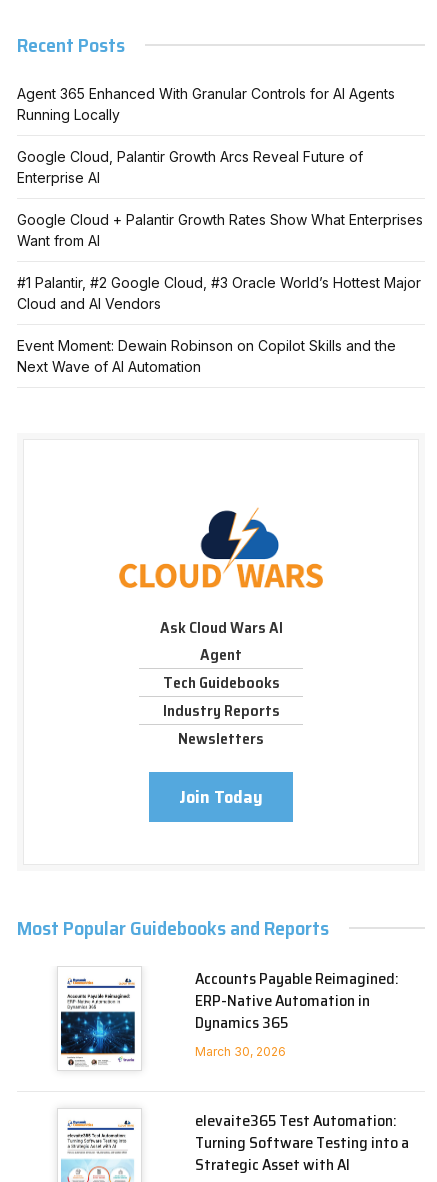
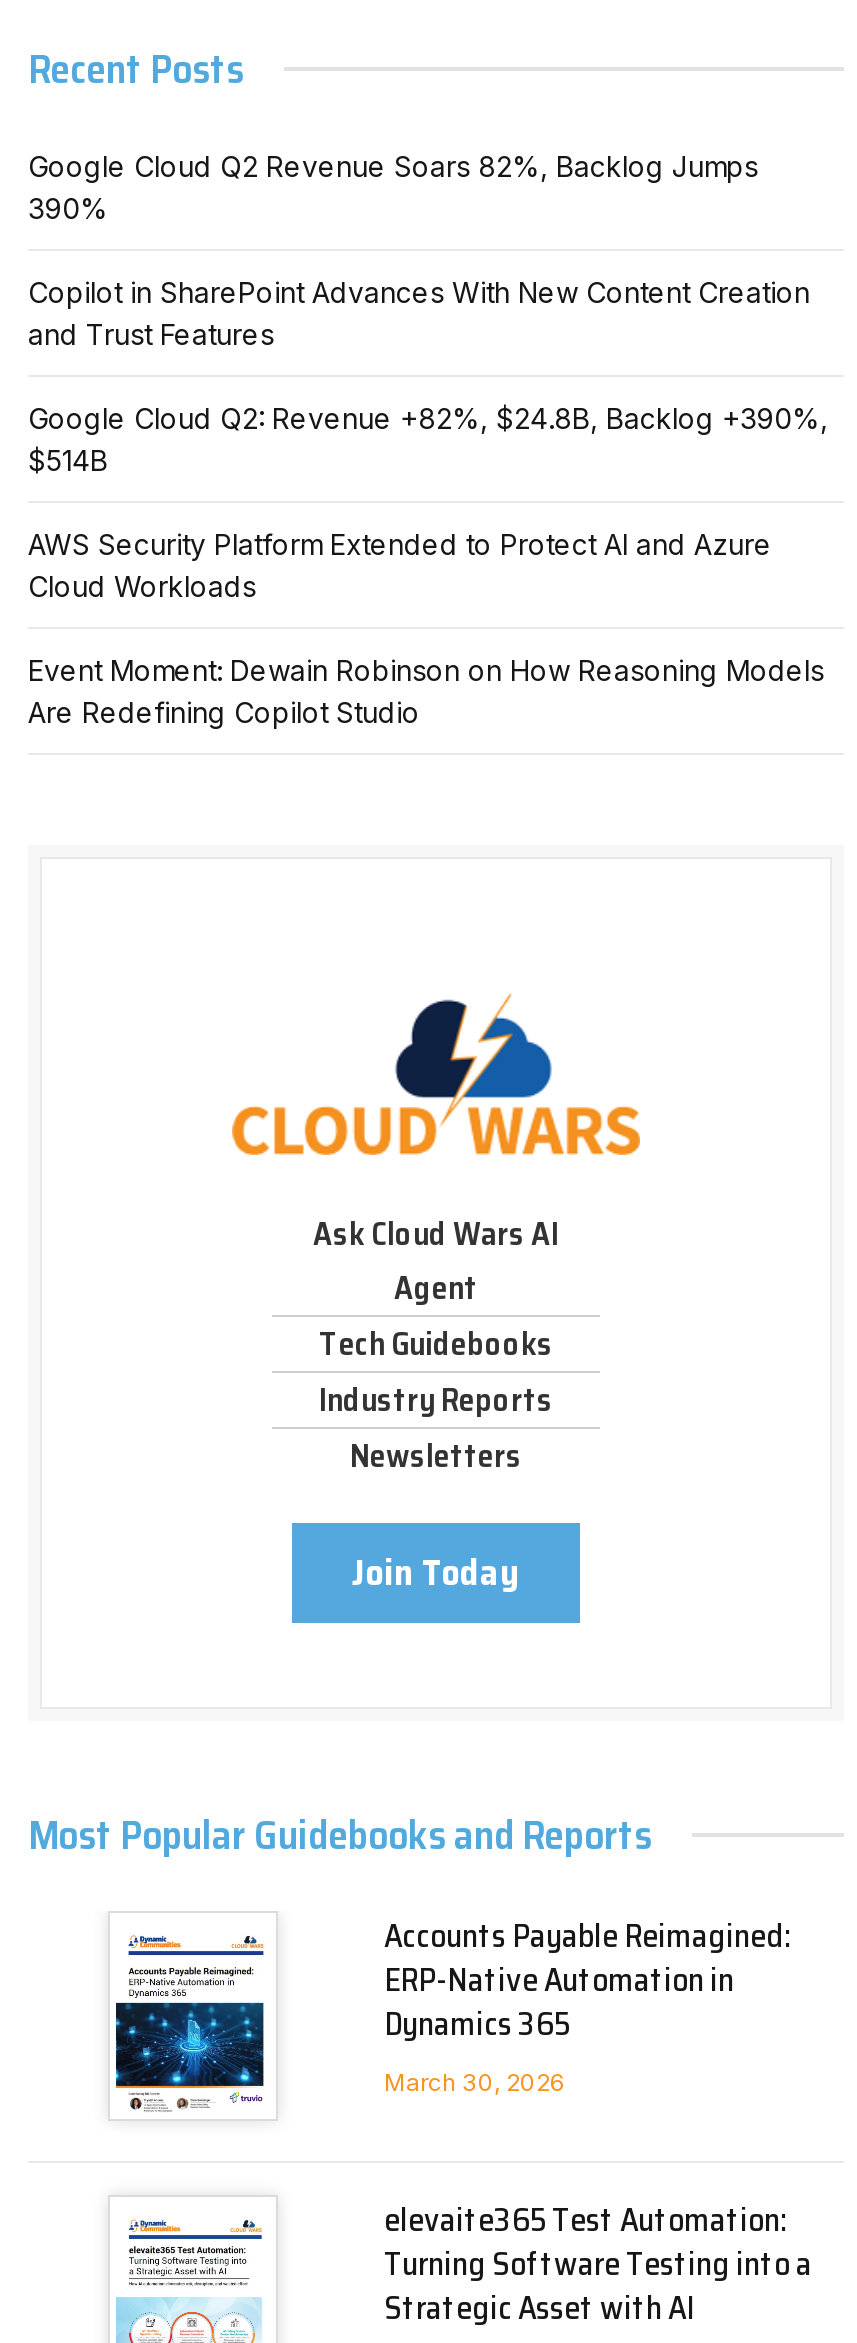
[17,85,395,123] Agent 365 Enhanced With Granular Controls for AI Agents | Running Locally -> [28,149,758,225] Google Cloud Q2 Revenue Soars 82%, Backlog Jumps | 390%
[17,148,363,186] Google Cloud, Palantir Growth Arcs Reveal Future of | Enterprise AI -> [28,275,810,351] Copilot in SharePoint Advances With New Content Creation | and Trust Features
[17,211,423,249] Google Cloud + Palantir Growth Rates Show What Enterprises | Want from AI -> [28,401,828,477] Google Cloud Q2: Revenue +82%, $24.8B, Backlog +390%, | $514B
[17,274,421,312] #1 Palantir, #2 Google Cloud, #3 Oracle World’s Hottest Major | Cloud and AI Vendors -> [28,527,772,603] AWS Security Platform Extended to Protect AI and Azure | Cloud Workloads
[17,337,396,375] Event Moment: Dewain Robinson on Copilot Skills and the | Next Wave of AI Automation -> [28,653,824,729] Event Moment: Dewain Robinson on How Reasoning Models | Are Redefining Copilot Studio

